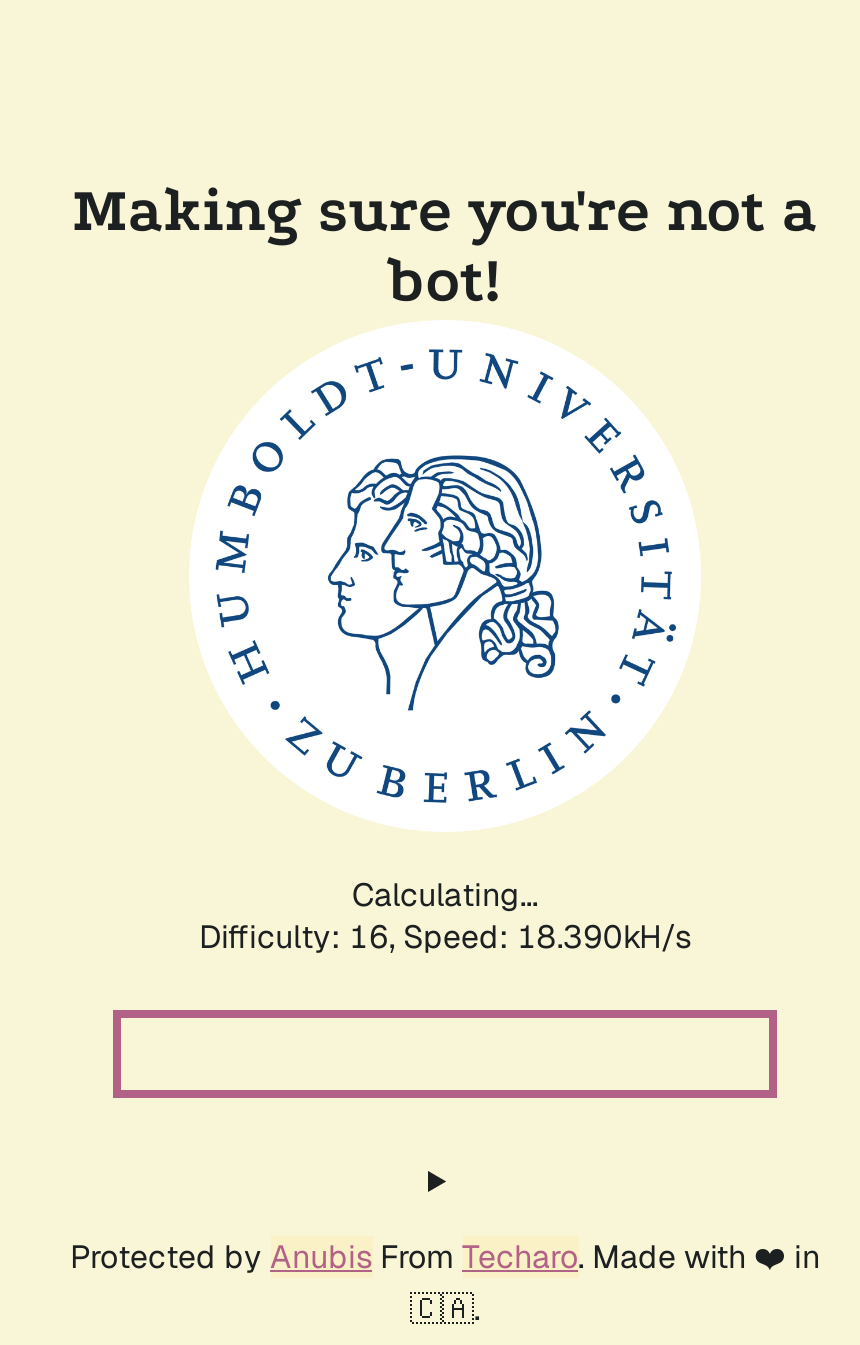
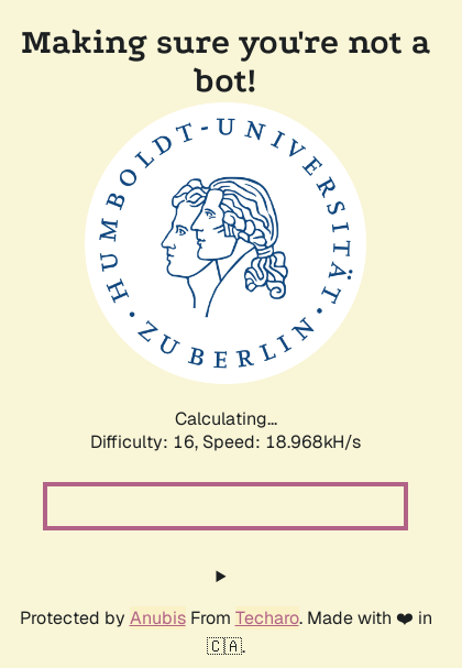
[199,916,691,958] Difficulty: 16, Speed: 18.390kH/s -> [90,430,361,453] Difficulty: 16, Speed: 18.968kH/s

